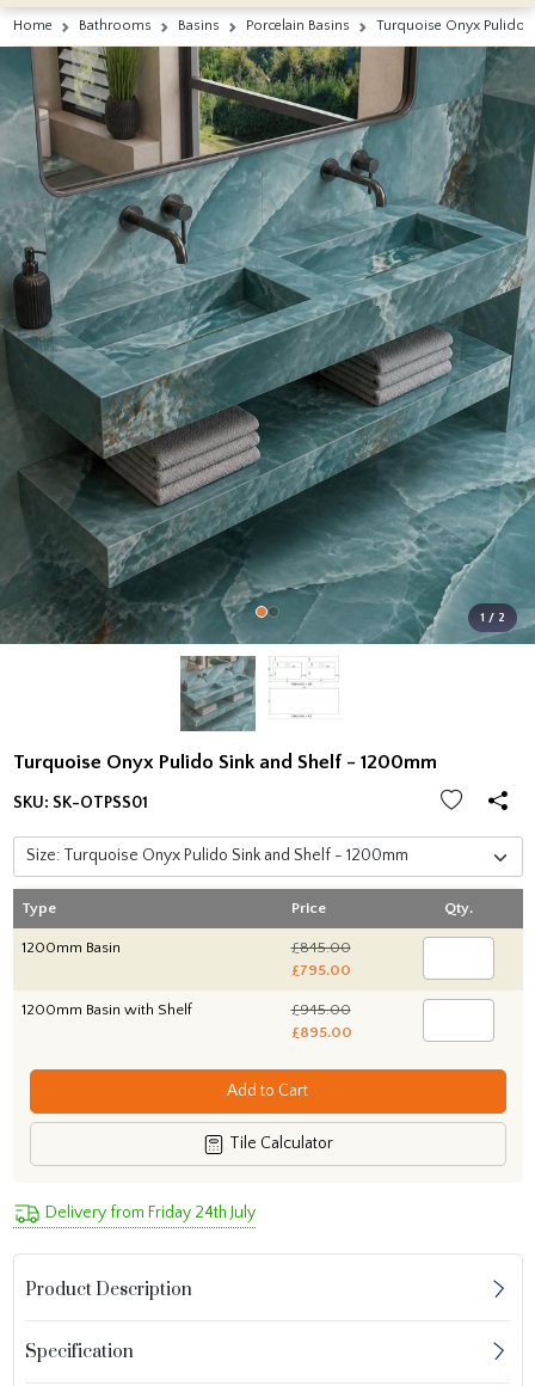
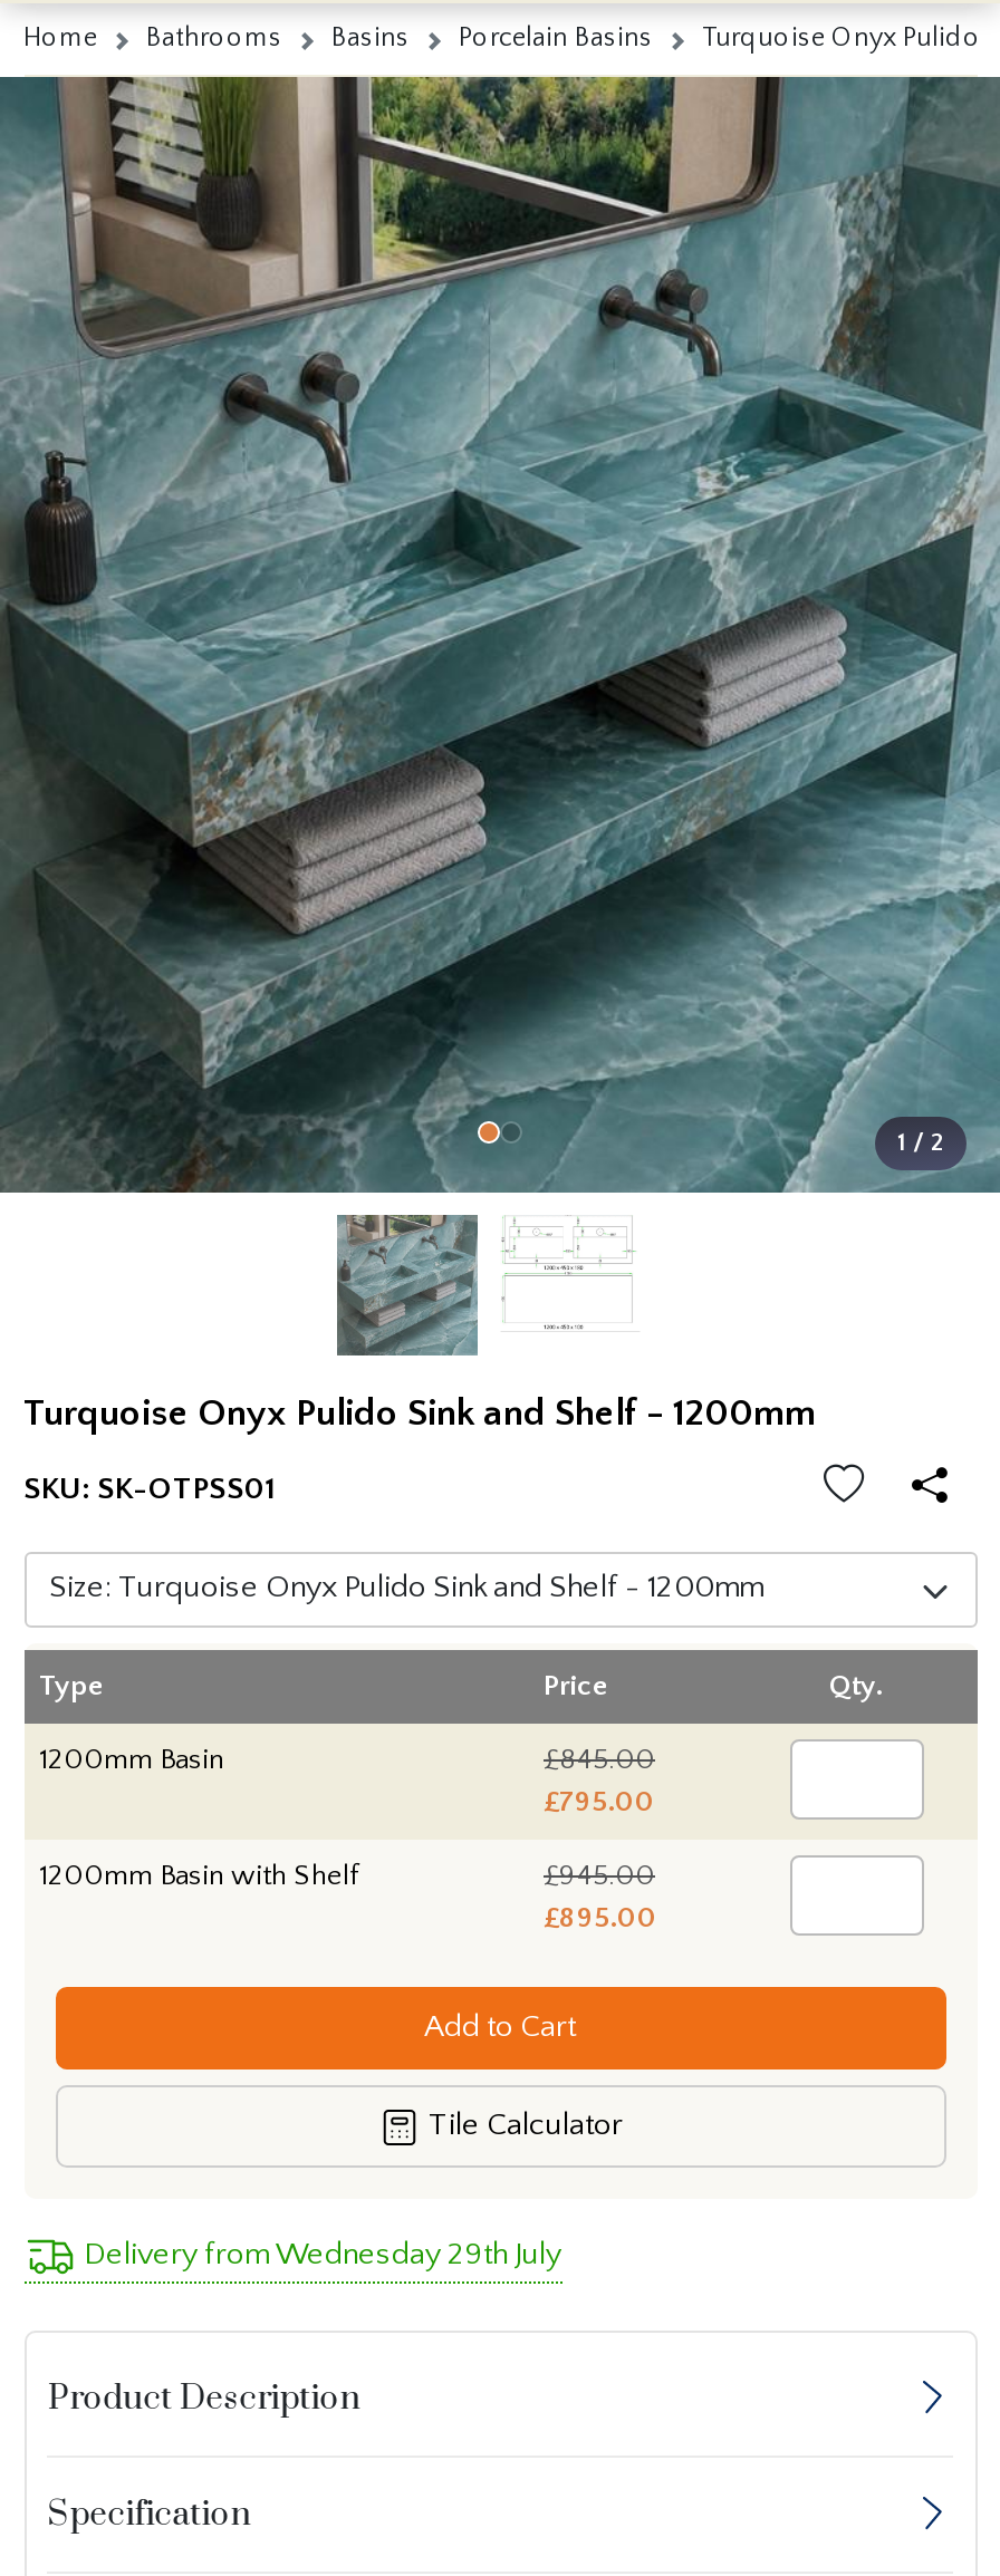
[45,1203,255,1223] Delivery from Friday 24th July -> [84,2237,561,2273] Delivery from Wednesday 29th July

